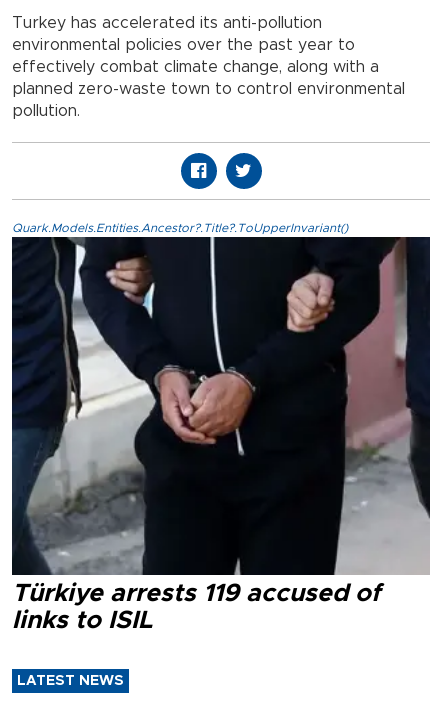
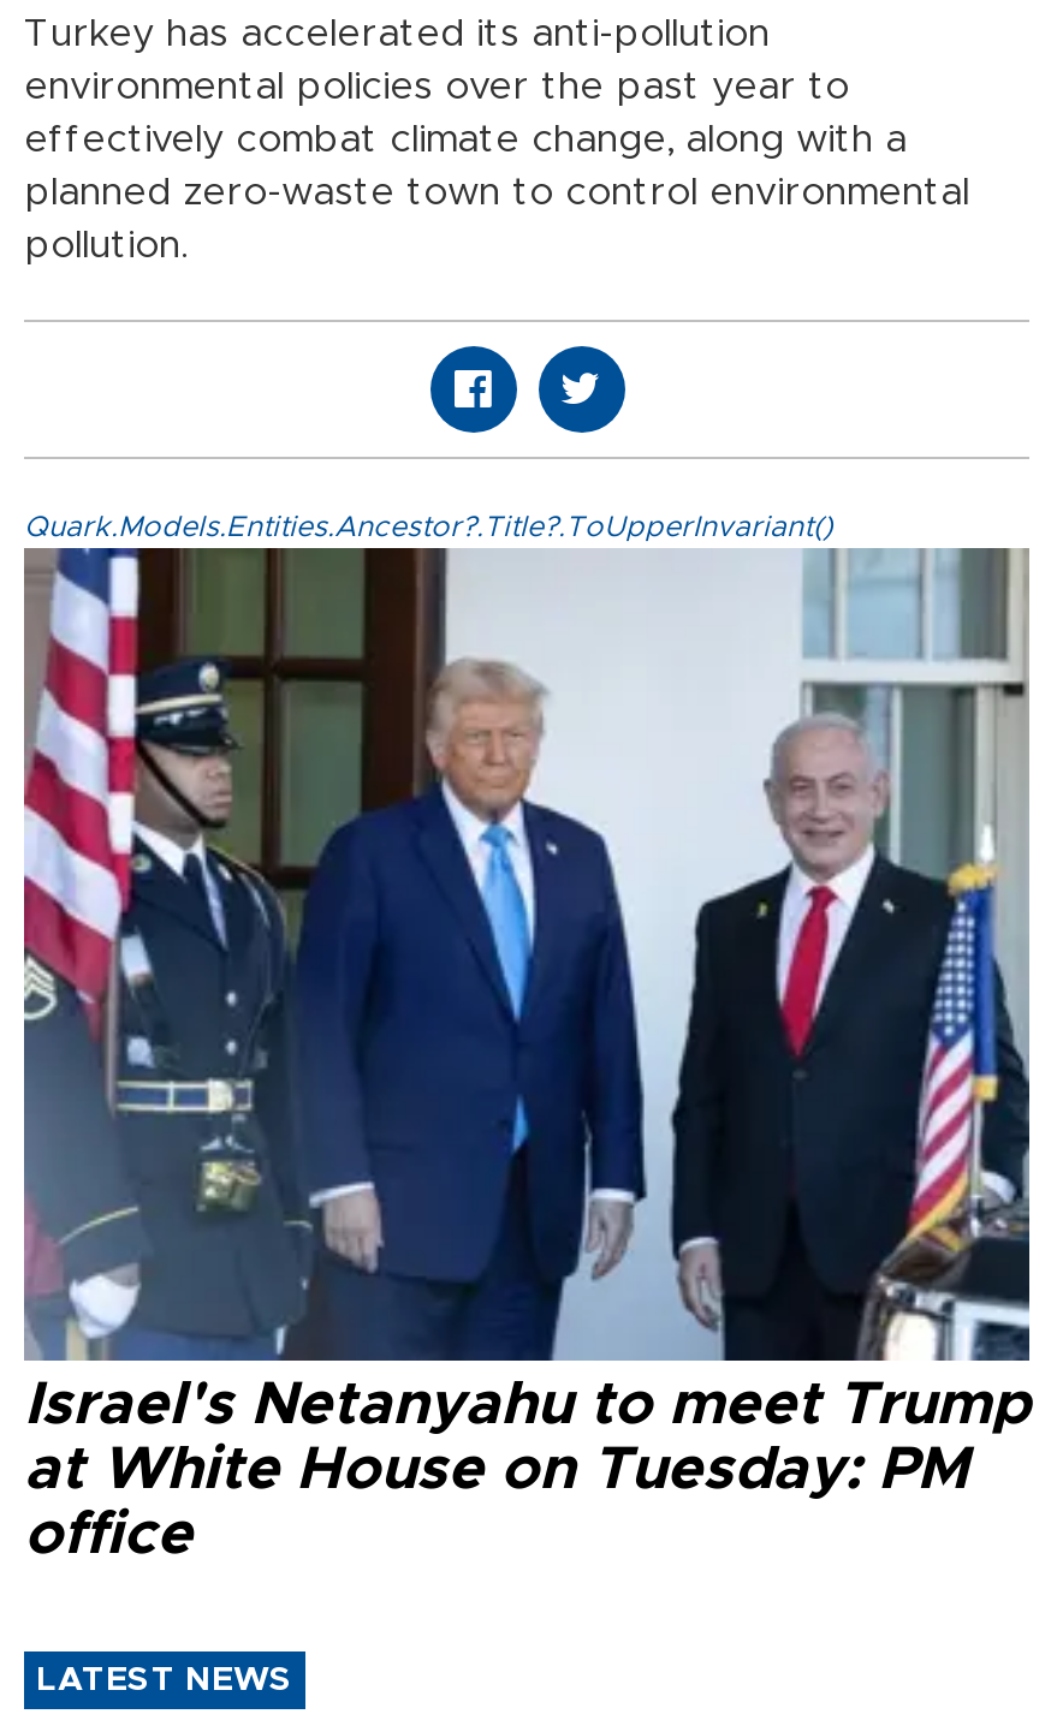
[11,236,430,633] [image] | Türkiye arrests 119 accused of | links to ISIL -> [22,548,1032,1564] [image] | Israel's Netanyahu to meet Trump | at White House on Tuesday: PM | office

